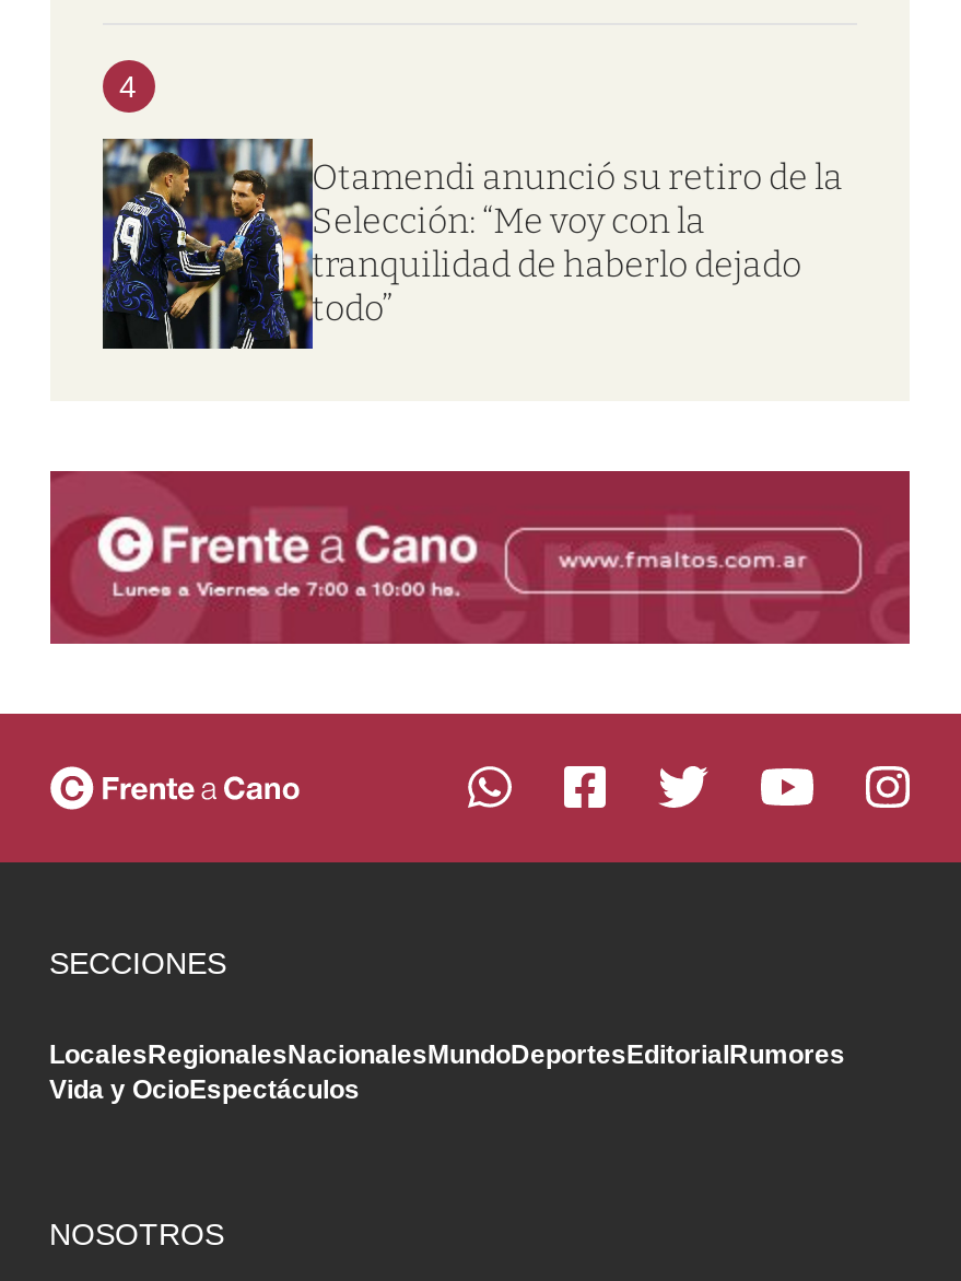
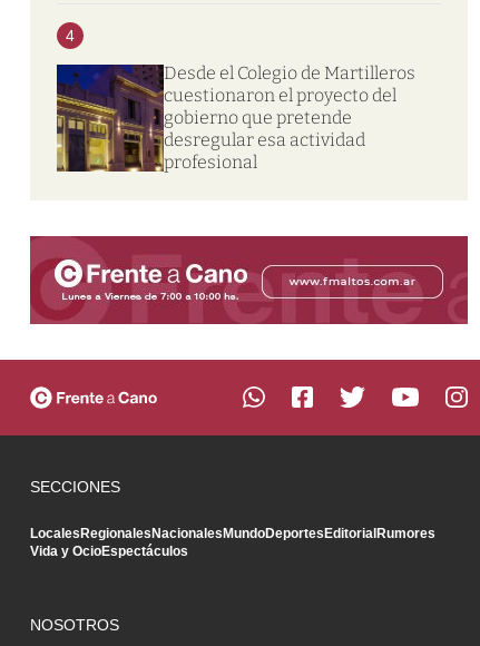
[101,137,843,351] [image] | Otamendi anunció su retiro de la | Selección: “Me voy con la | tranquilidad de haberlo dejado | todo” -> [56,62,415,173] [image] | Desde el Colegio de Martilleros | cuestionaron el proyecto del | gobierno que pretende | desregular esa actividad | profesional

